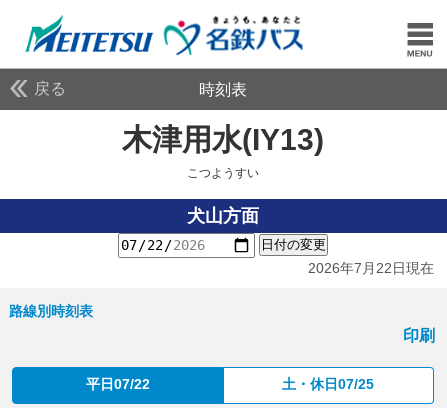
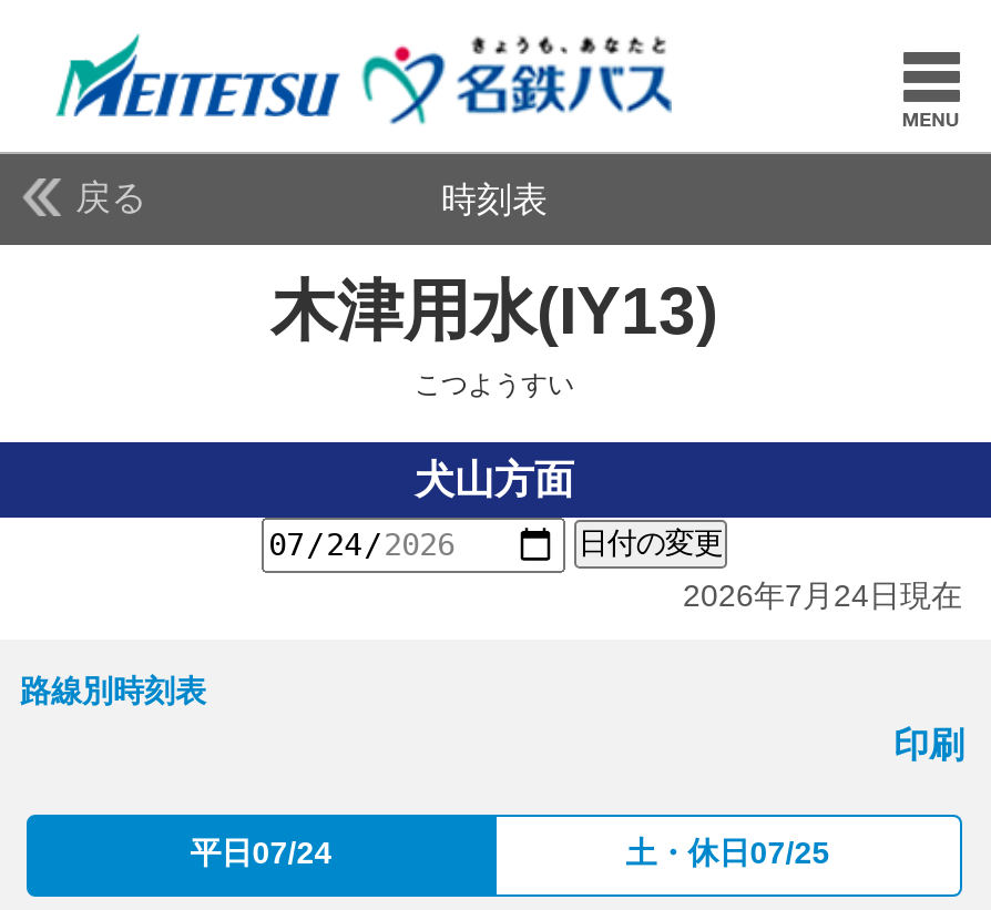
[308,260,434,276] 2026年7月22日現在 -> [683,577,962,613] 2026年7月24日現在
[86,376,150,392] 平日07/22 -> [190,835,332,871] 平日07/24

